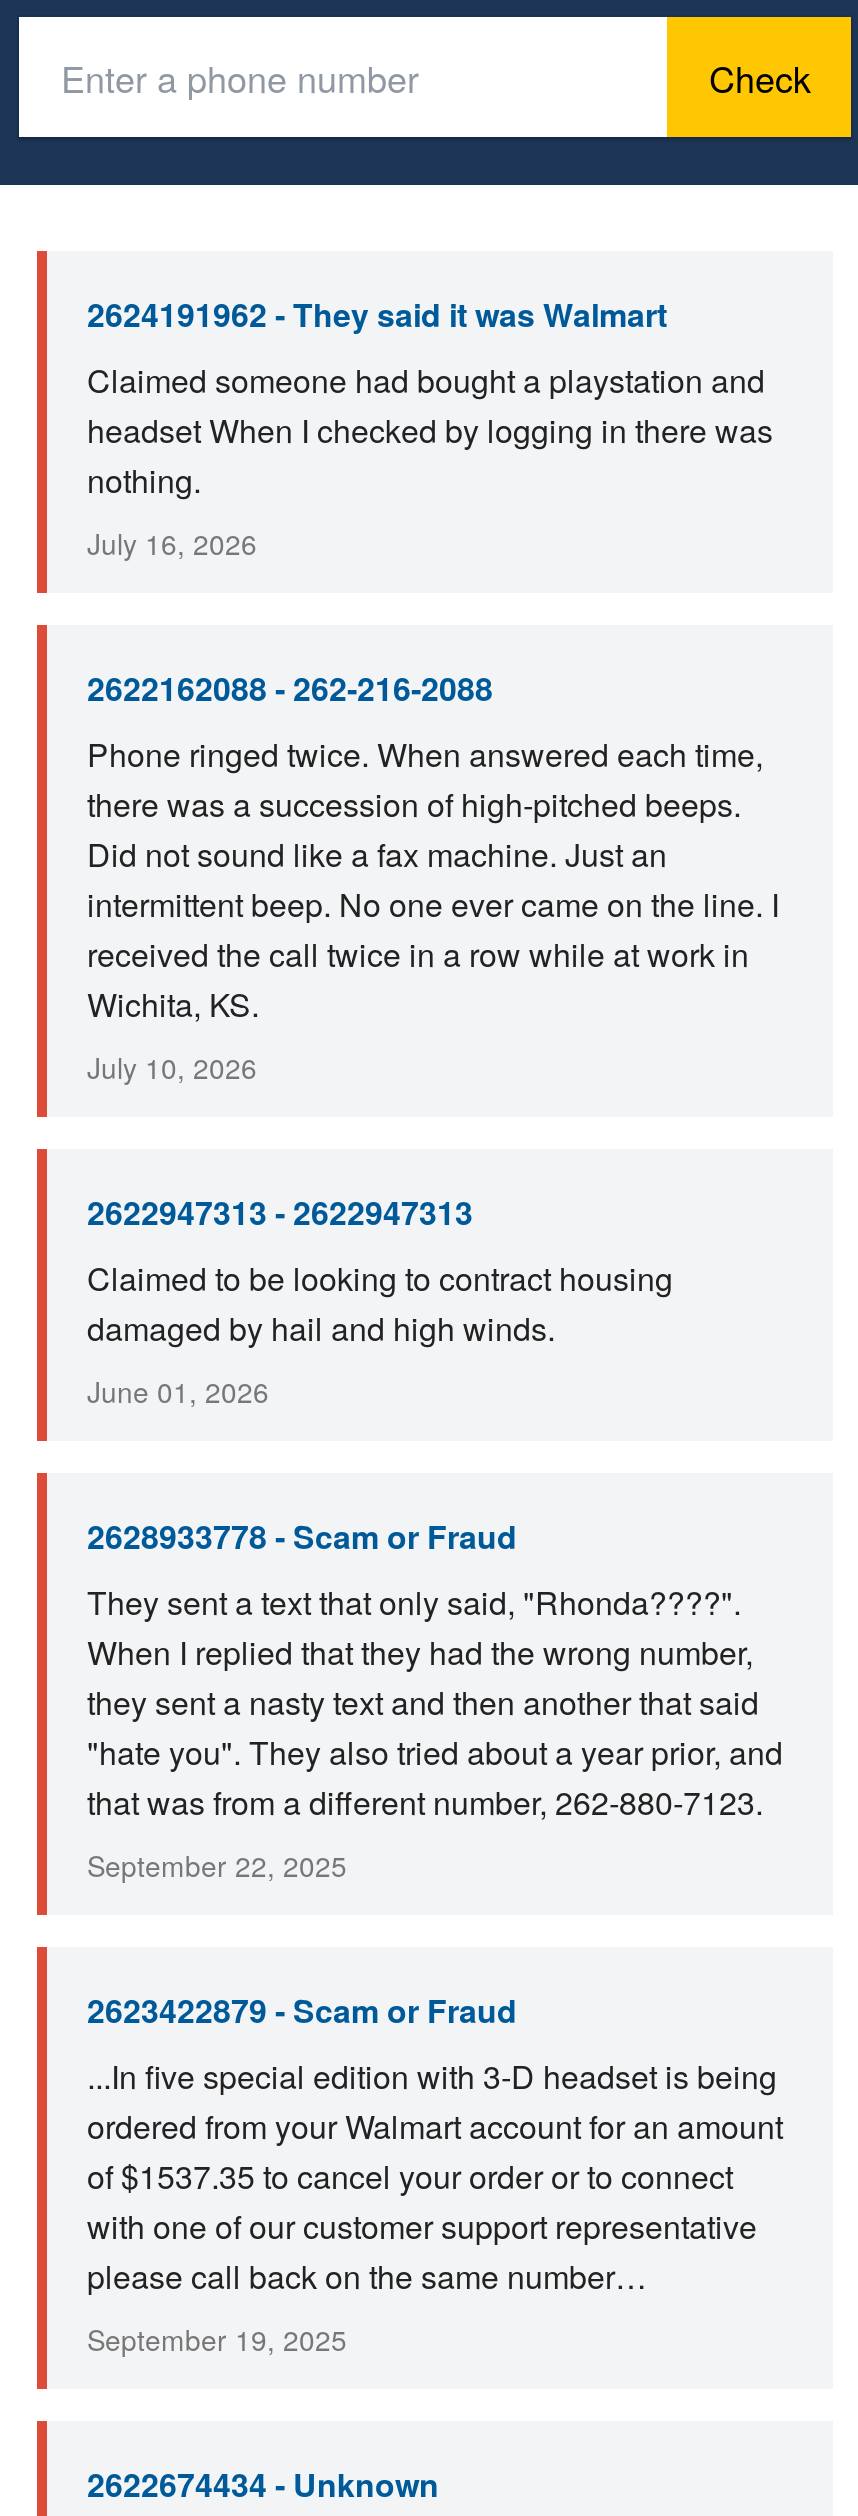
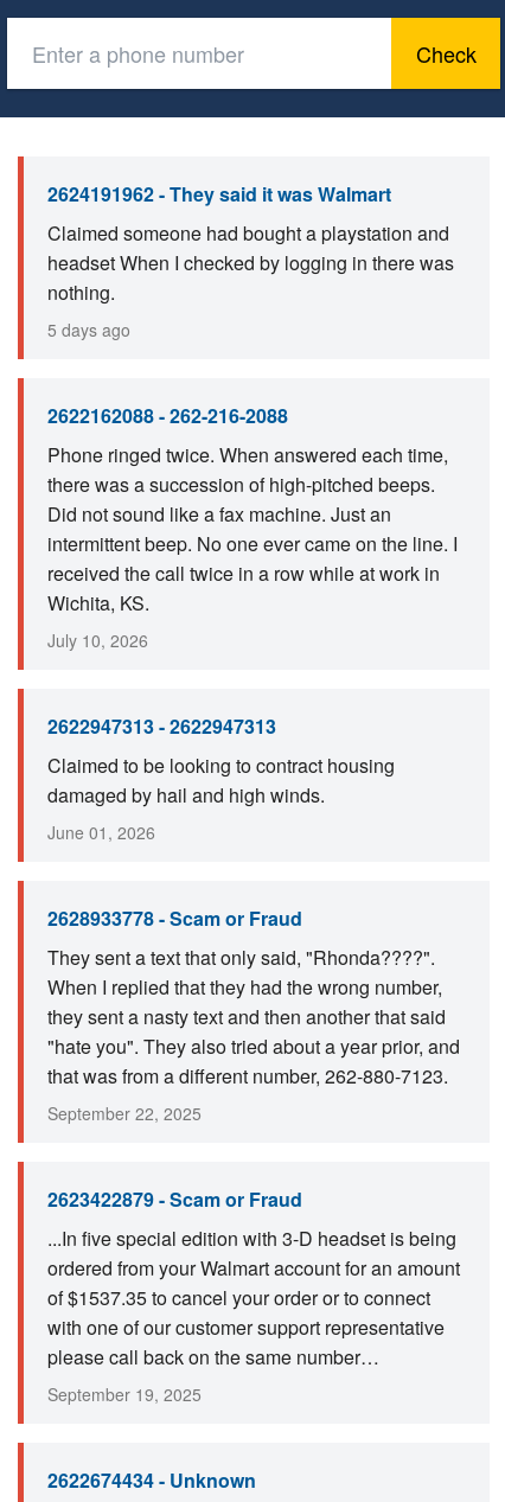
[87,523,257,563] July 16, 2026 -> [47,318,130,341] 5 days ago

